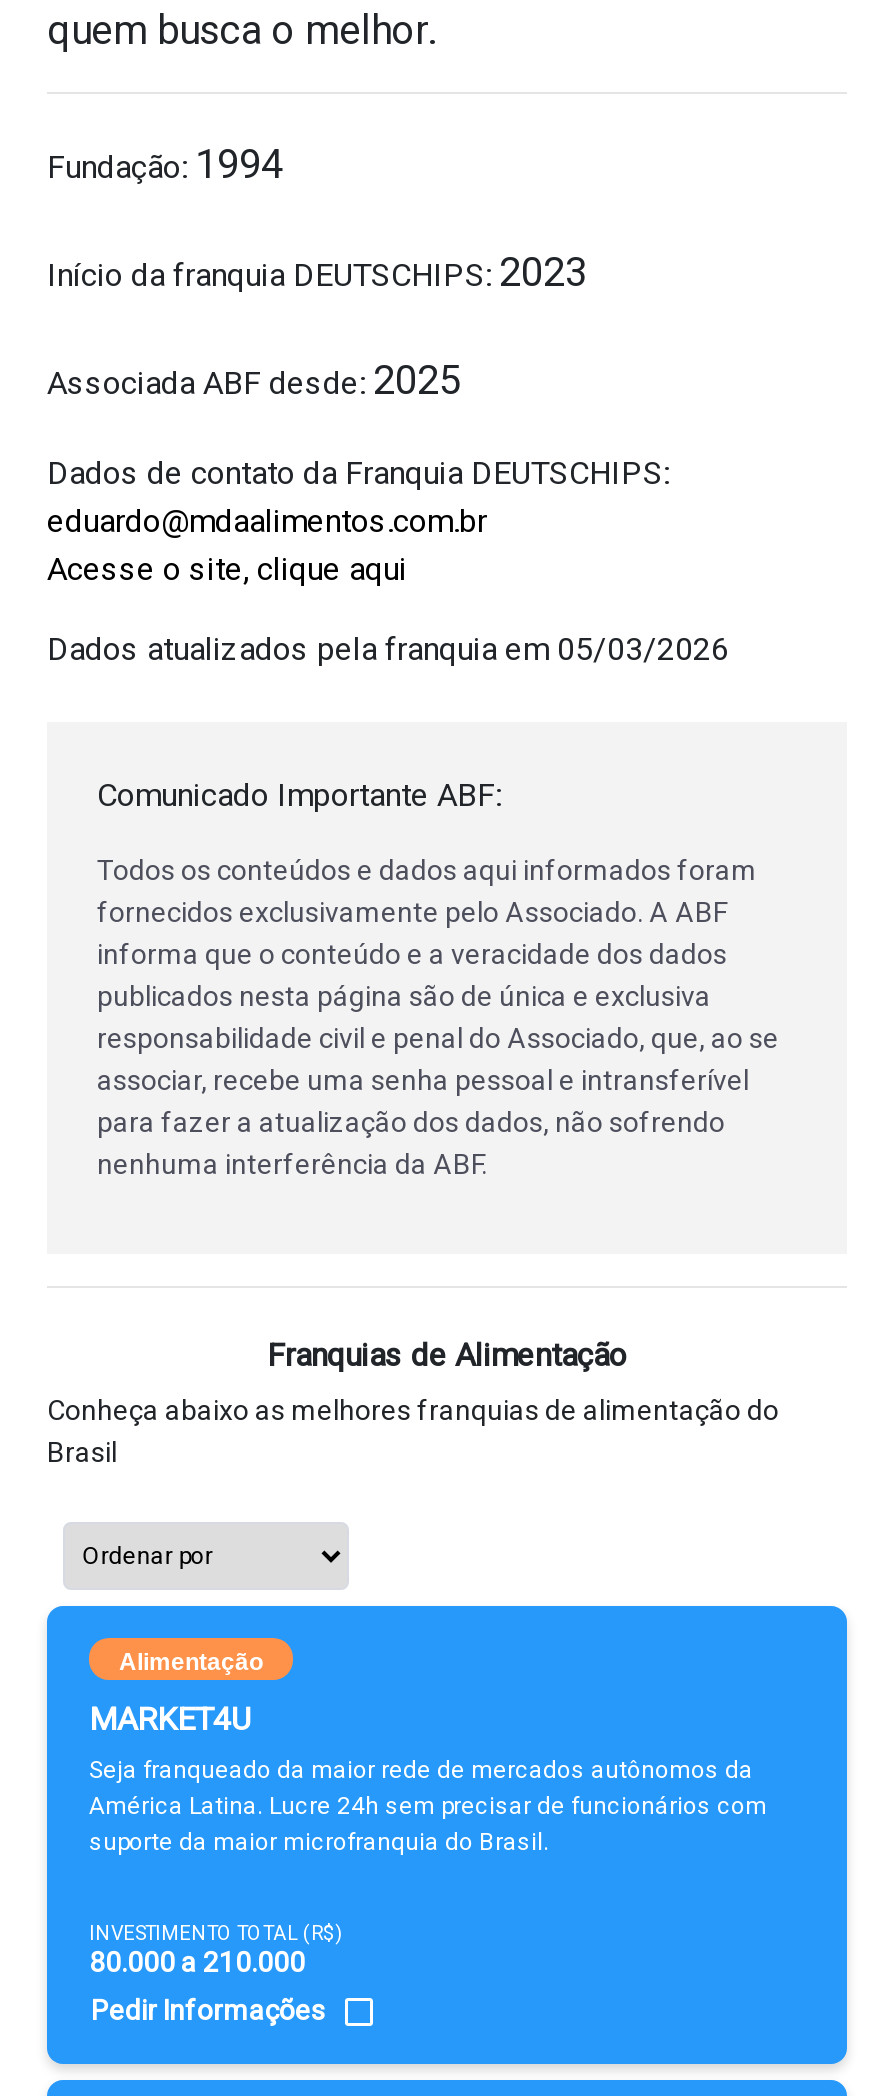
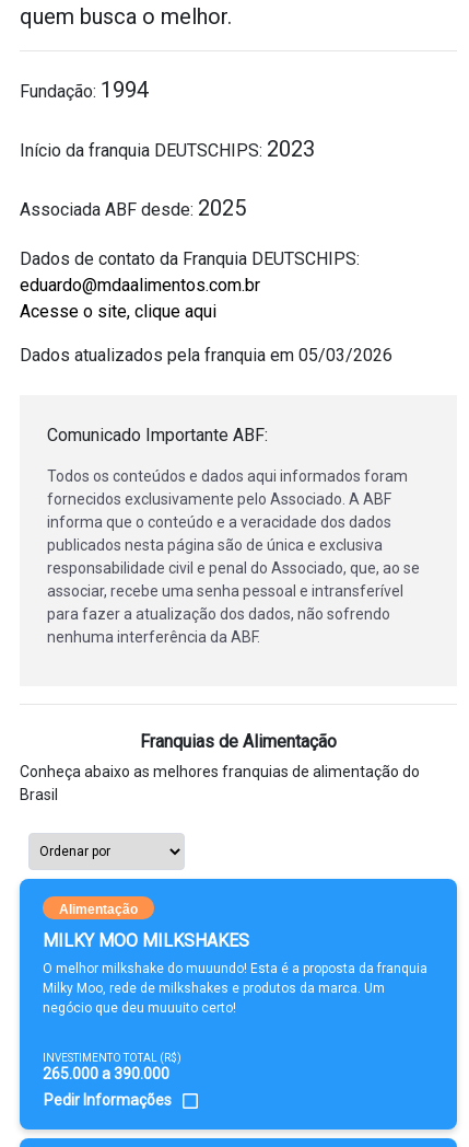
[89,1700,251,1738] MARKET4U -> [43,930,249,951] MILKY MOO MILKSHAKES
[89,1756,767,1856] Seja franqueado da maior rede de mercados autônomos da | América Latina. Lucre 24h sem precisar de funcionários com | suporte da maior microfranquia do Brasil. -> [43,961,427,1016] O melhor milkshake do muuundo! Esta é a proposta da franquia | Milky Moo, rede de milkshakes e produtos da marca. Um | negócio que deu muuuito certo!
[89,1946,305,1978] 80.000 a 210.000 -> [43,1065,169,1082] 265.000 a 390.000

